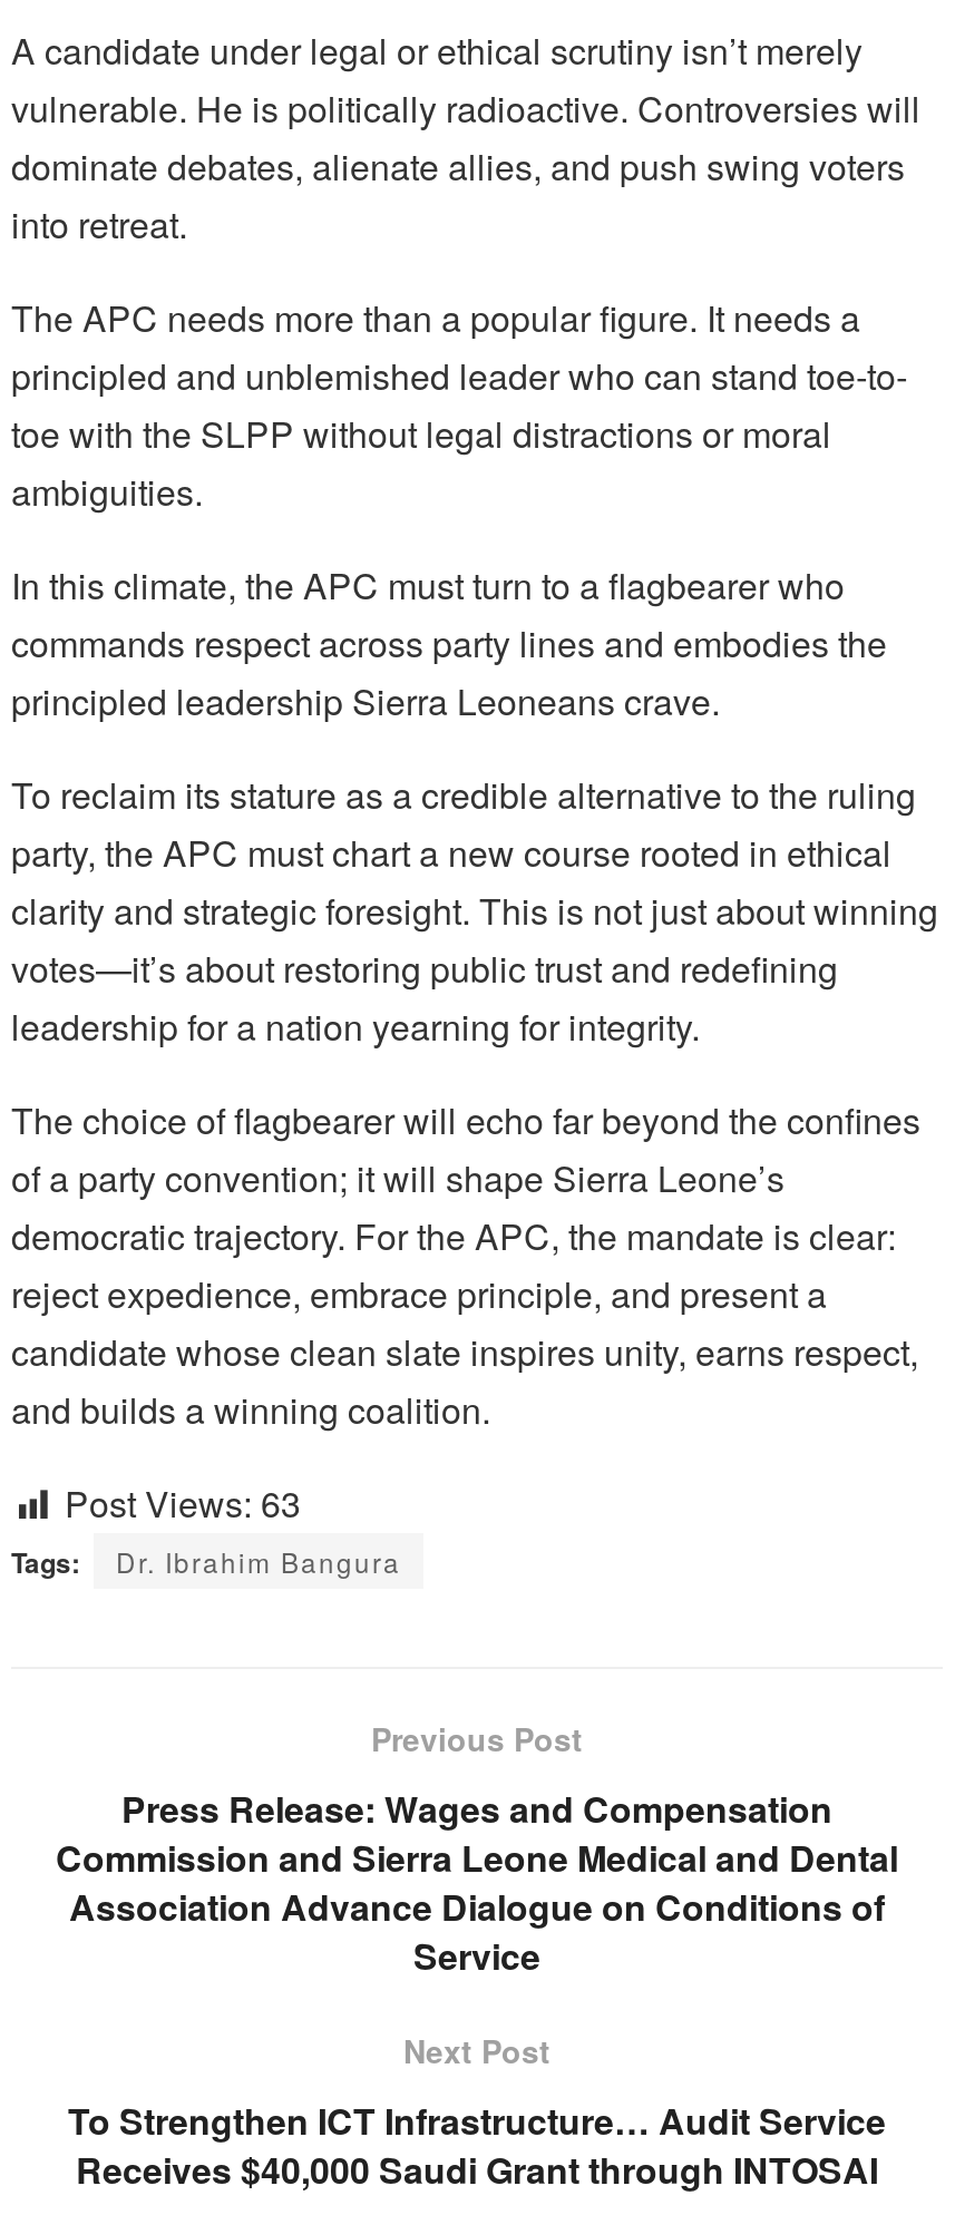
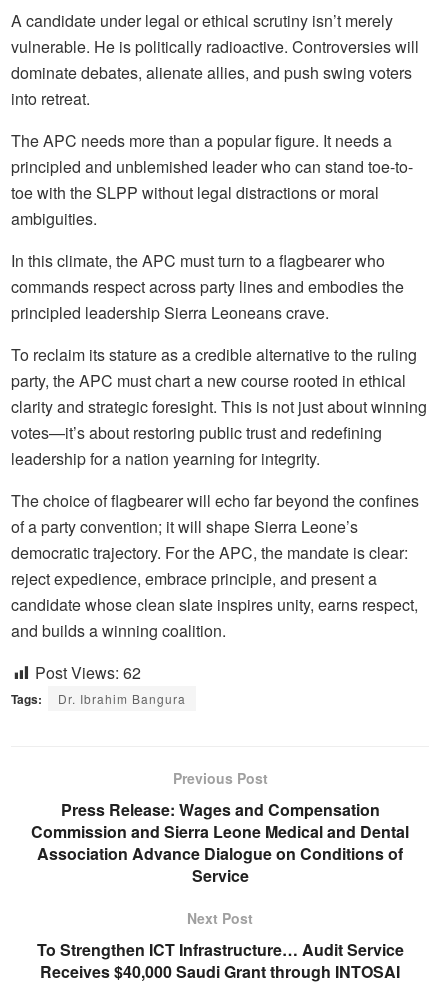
[65,1477,301,1528] Post Views: 63 -> [35,661,141,684] Post Views: 62

